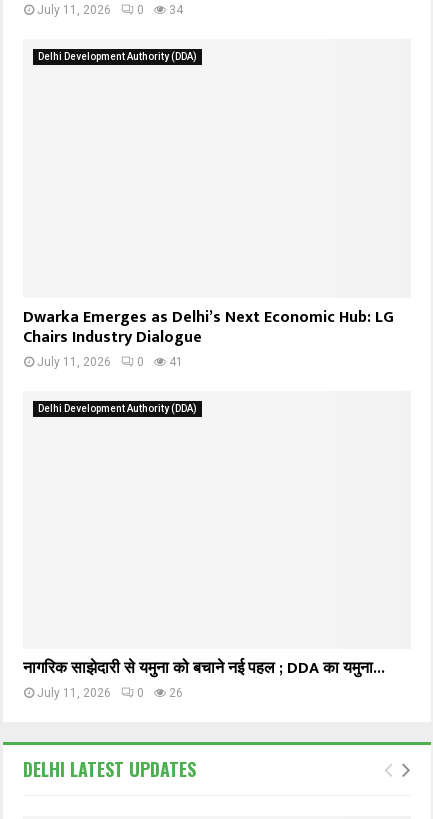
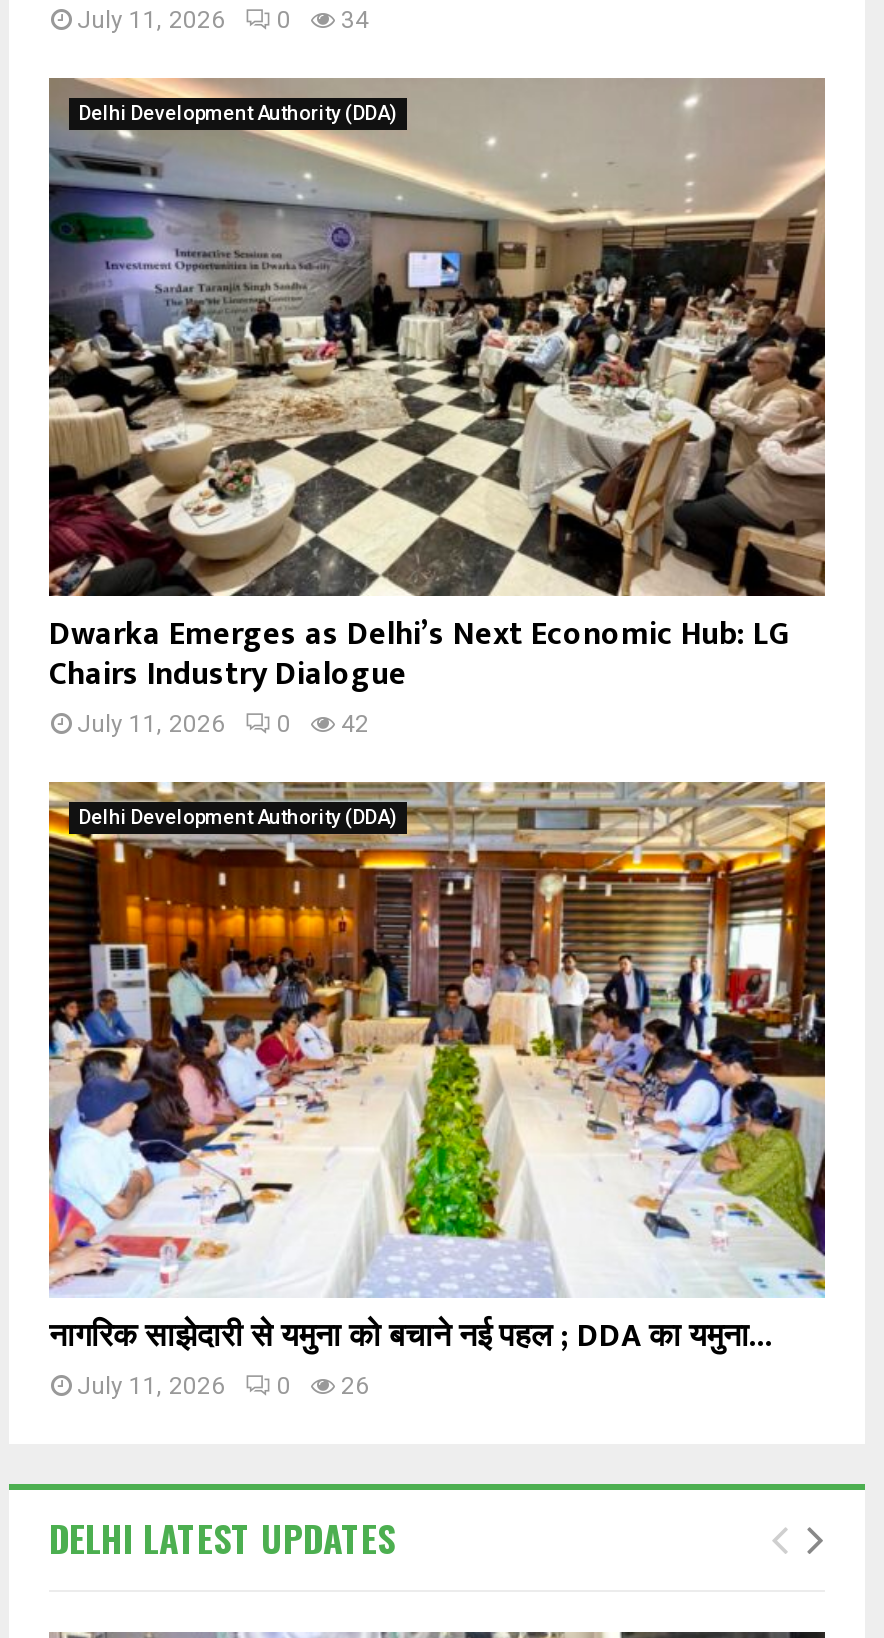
none -> [47,76,827,598] [image]
[37,355,183,369] July 11, 2026 0 41 -> [77,709,369,737] July 11, 2026 0 42
none -> [47,780,827,1298] [image]

